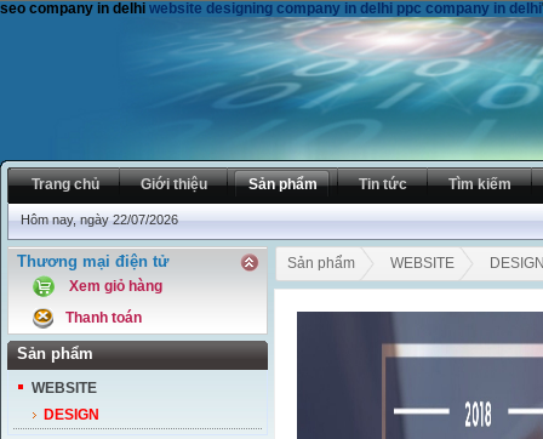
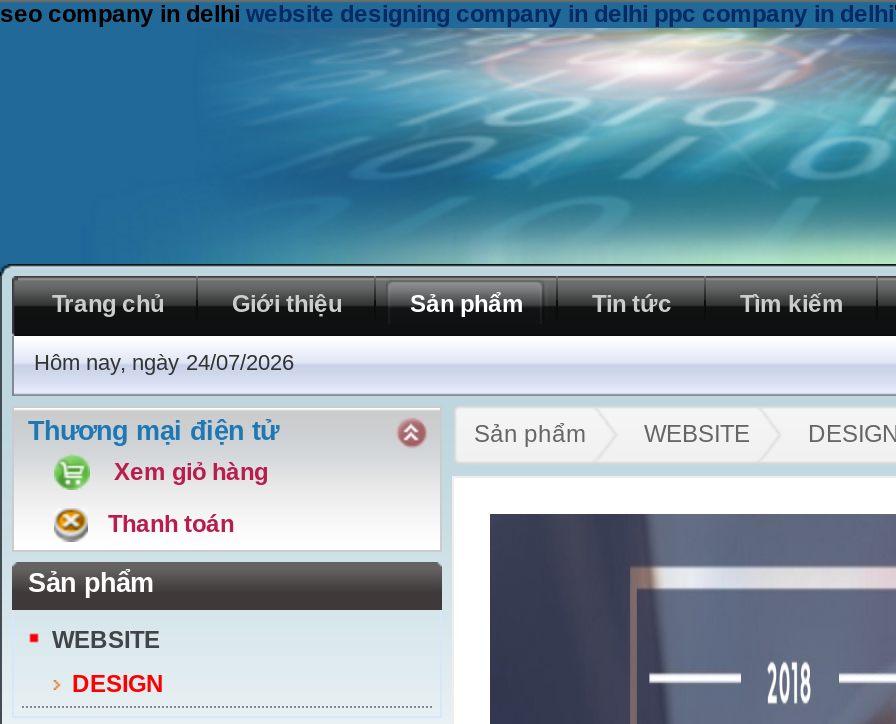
[21,212,178,227] Hôm nay, ngày 22/07/2026 -> [34,350,294,374] Hôm nay, ngày 24/07/2026

